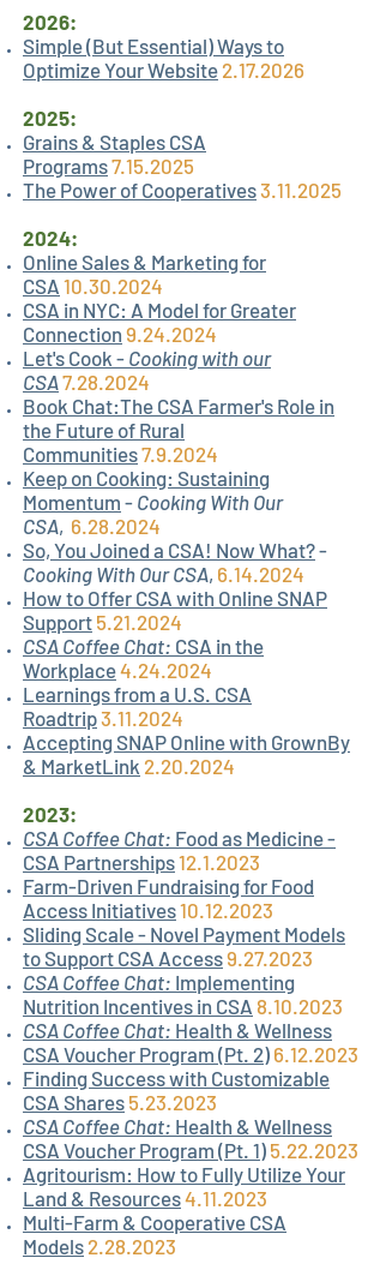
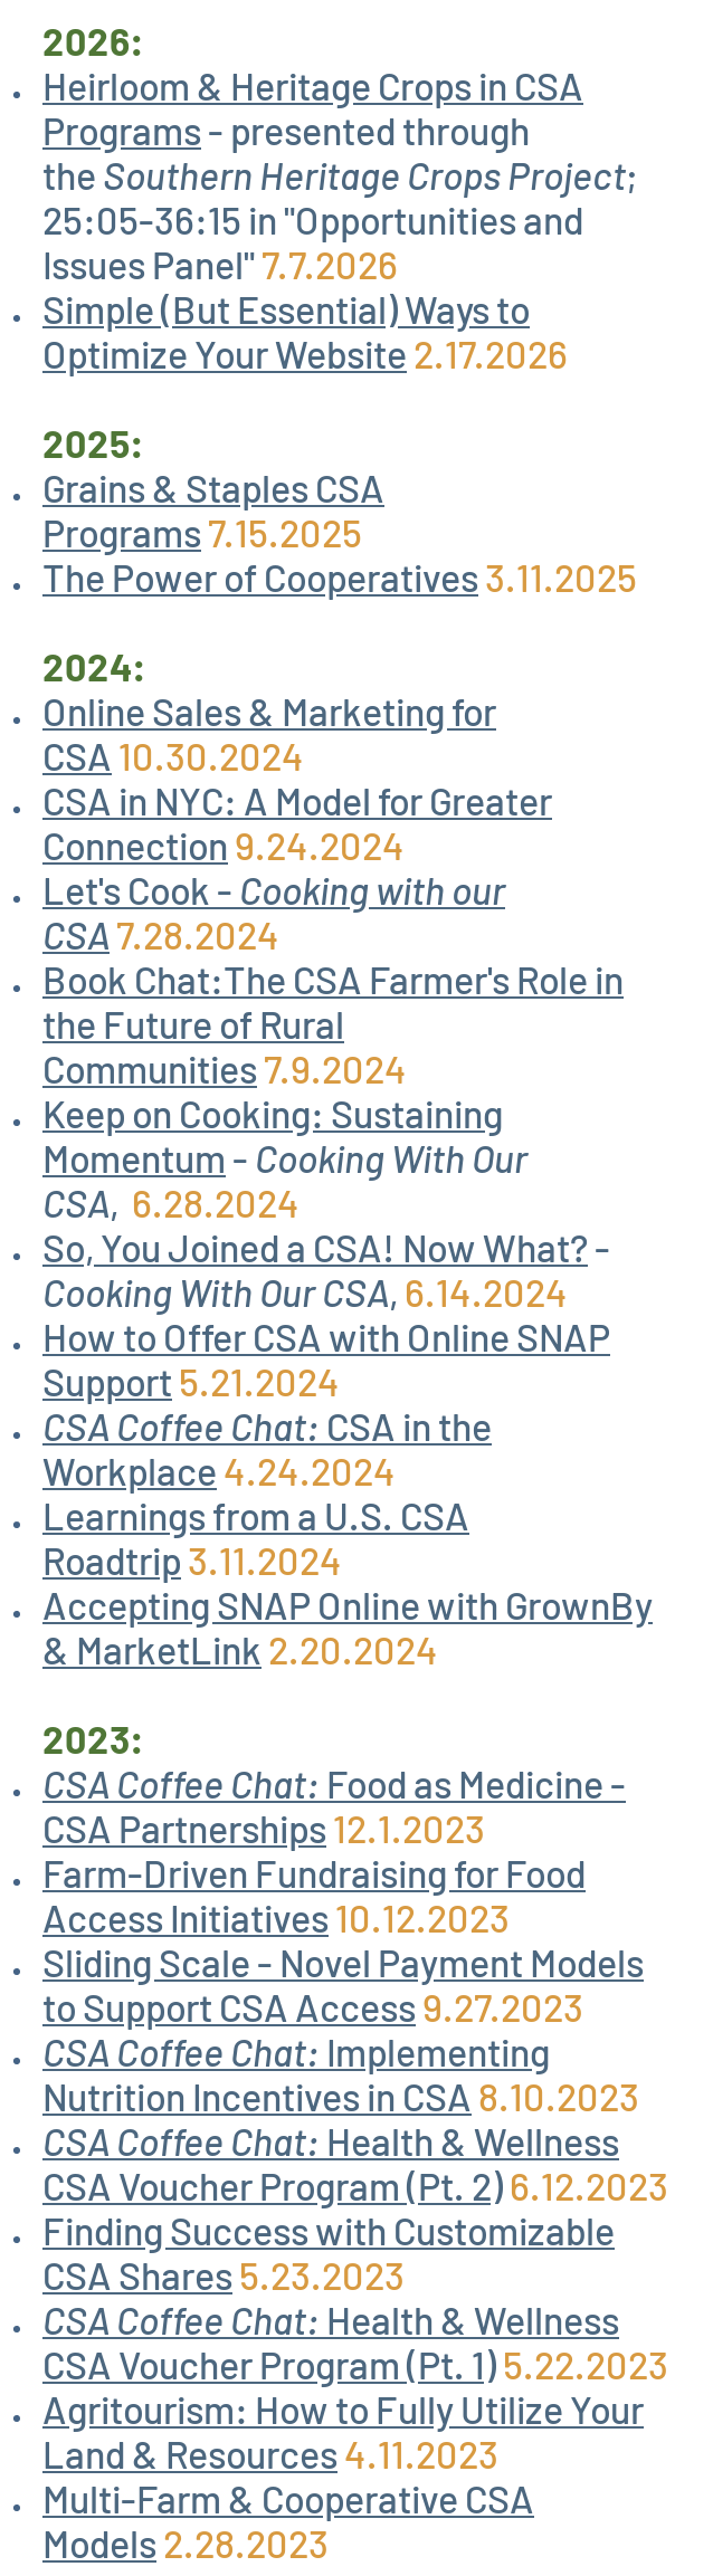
none -> [42,63,637,286] Heirloom & Heritage Crops in CSA | Programs - presented through | the Southern Heritage Crops Project; | 25:05-36:15 in "Opportunities and | Issues Panel" 7.7.2026
[23,58,315,82] Optimize Your Website 2.17.2026 a -> [42,331,568,375] Optimize Your Website 2.17.2026

